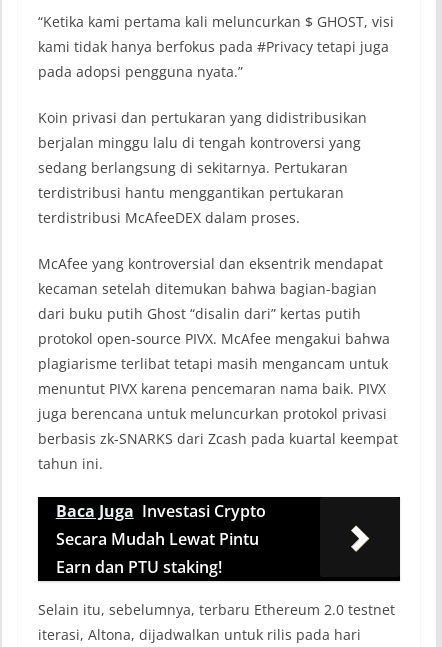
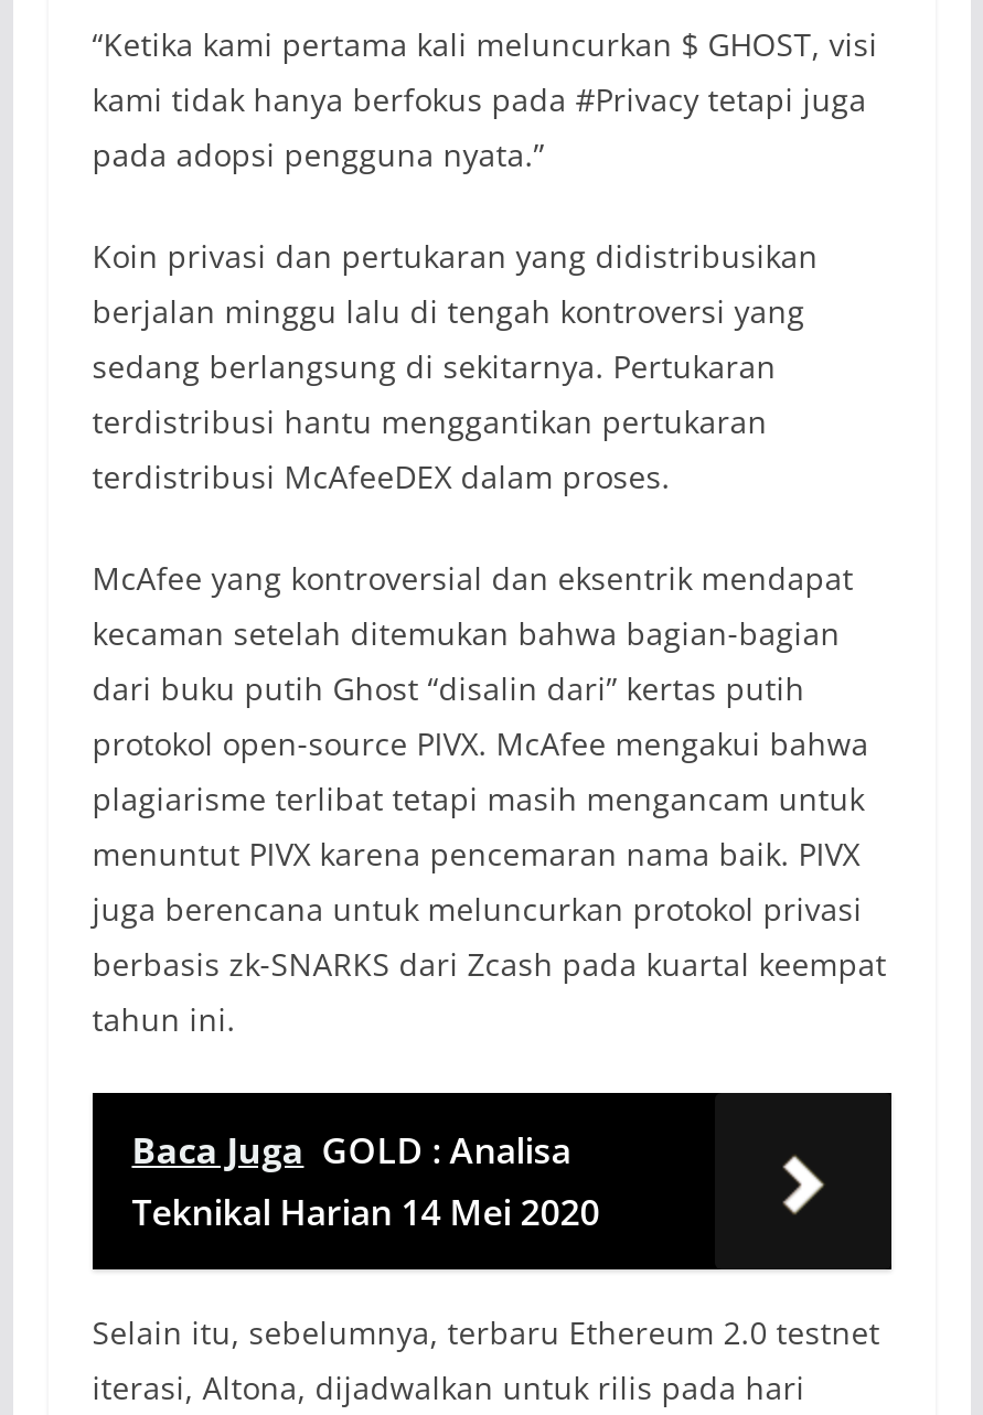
[56,500,266,578] Baca Juga Investasi Crypto | Secara Mudah Lewat Pintu | Earn dan PTU staking! -> [132,1126,600,1236] Baca Juga GOLD : Analisa | Teknikal Harian 14 Mei 2020

